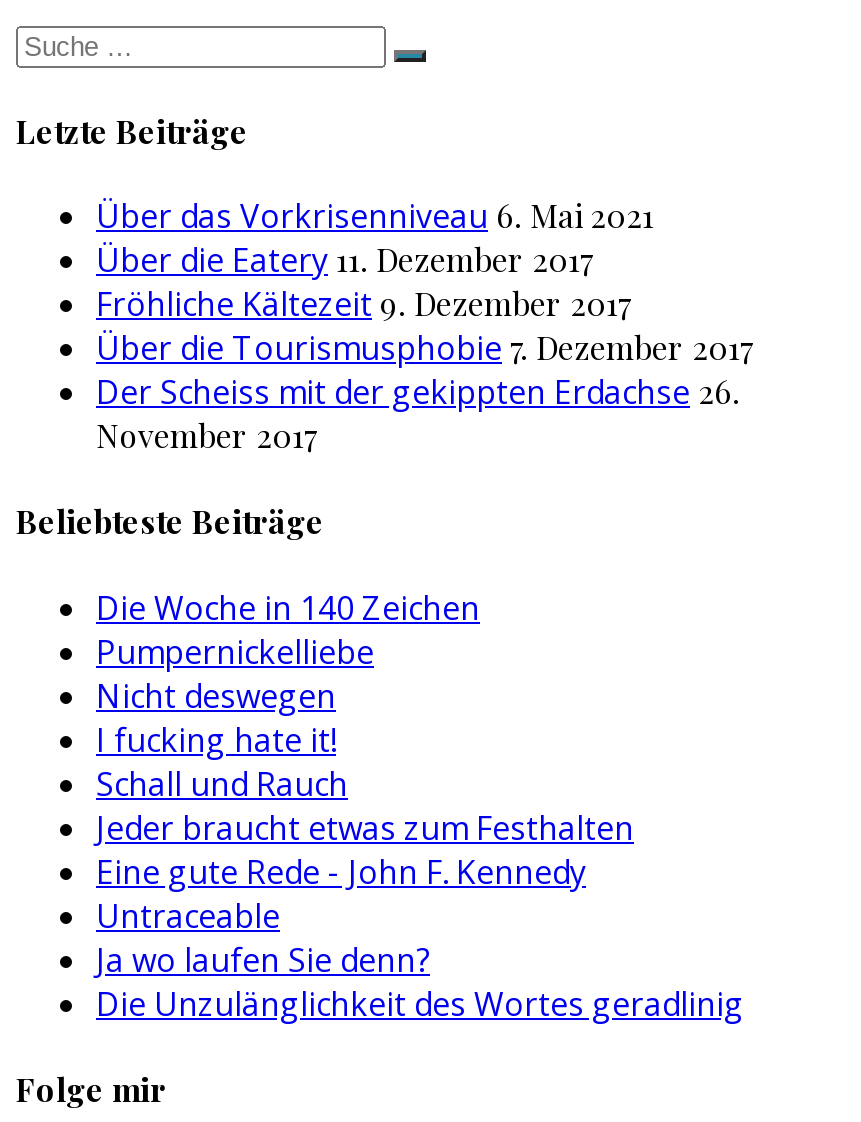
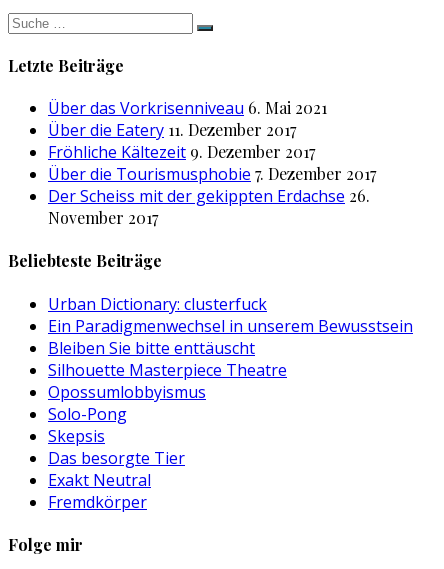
[96,585,744,1025] Die Woche in 140 Zeichen | Pumpernickelliebe | Nicht deswegen | I fucking hate it! | Schall und Rauch | Jeder braucht etwas zum Festhalten | Eine gute Rede - John F. Kennedy | Untraceable | Ja wo laufen Sie denn? | Die Unzulänglichkeit des Wortes geradlinig -> [48,293,413,513] Urban Dictionary: clusterfuck | Ein Paradigmenwechsel in unserem Bewusstsein | Bleiben Sie bitte enttäuscht | Silhouette Masterpiece Theatre | Opossumlobbyismus | Solo-Pong | Skepsis | Das besorgte Tier | Exakt Neutral | Fremdkörper

